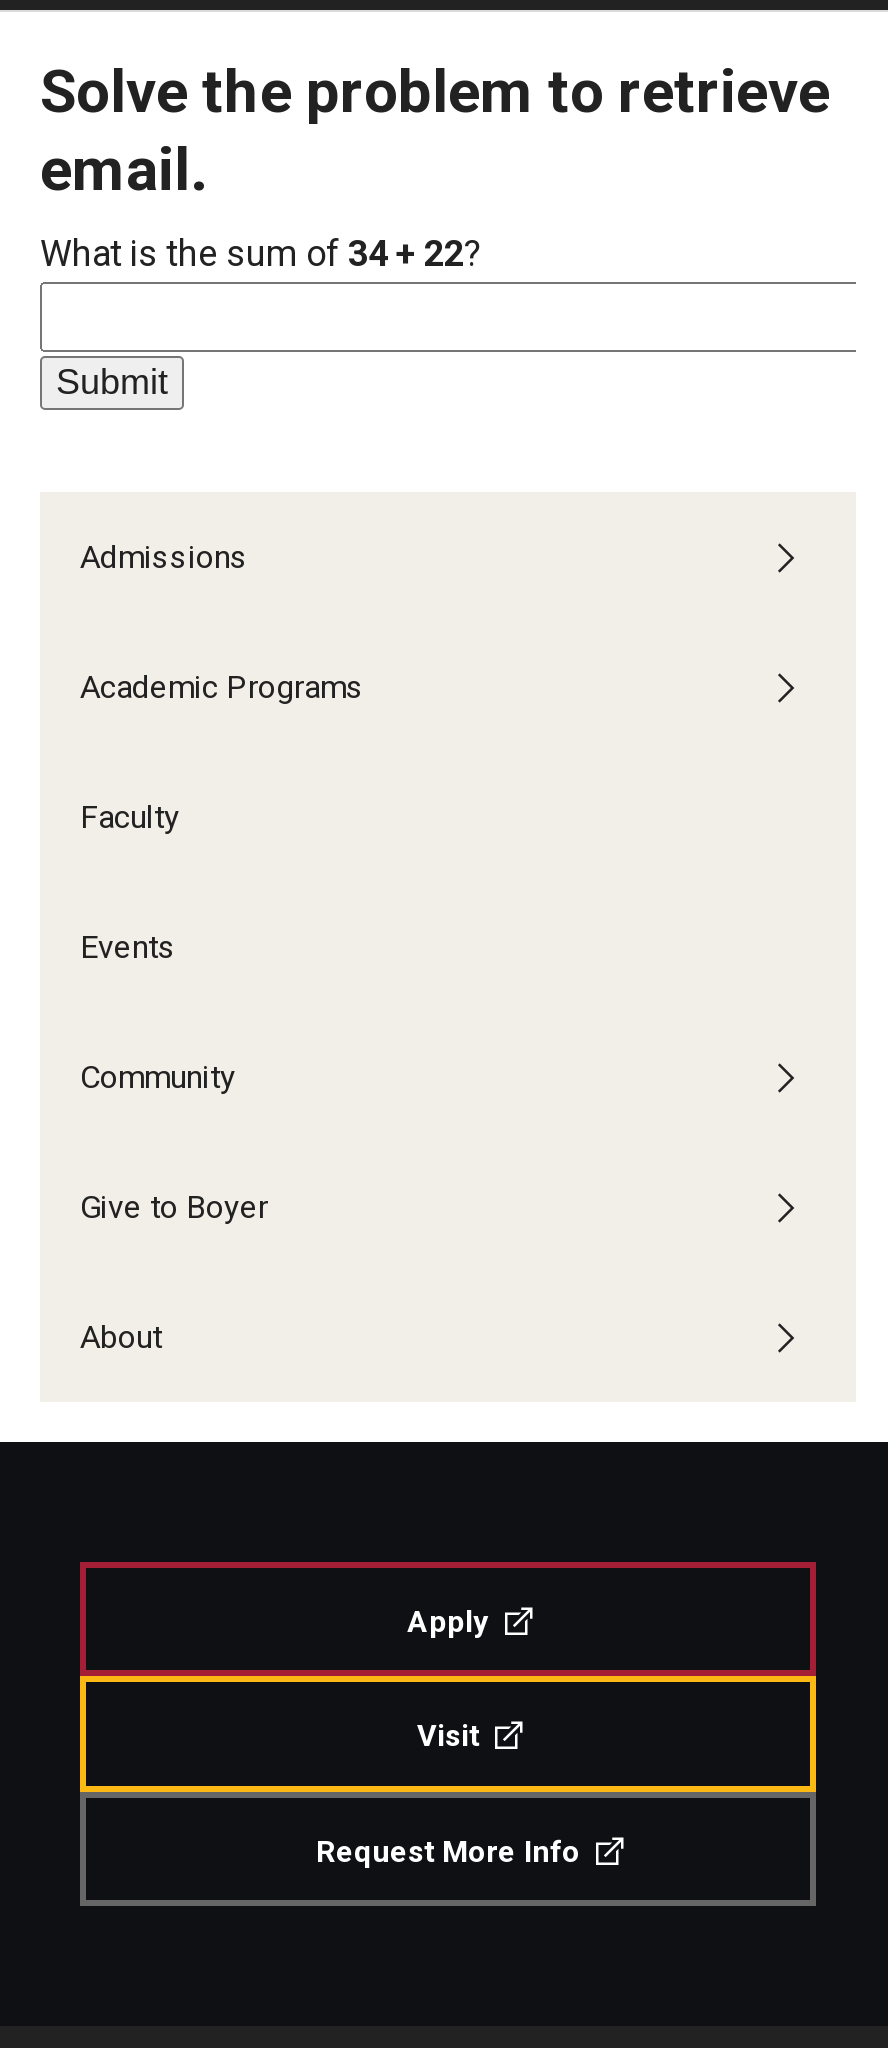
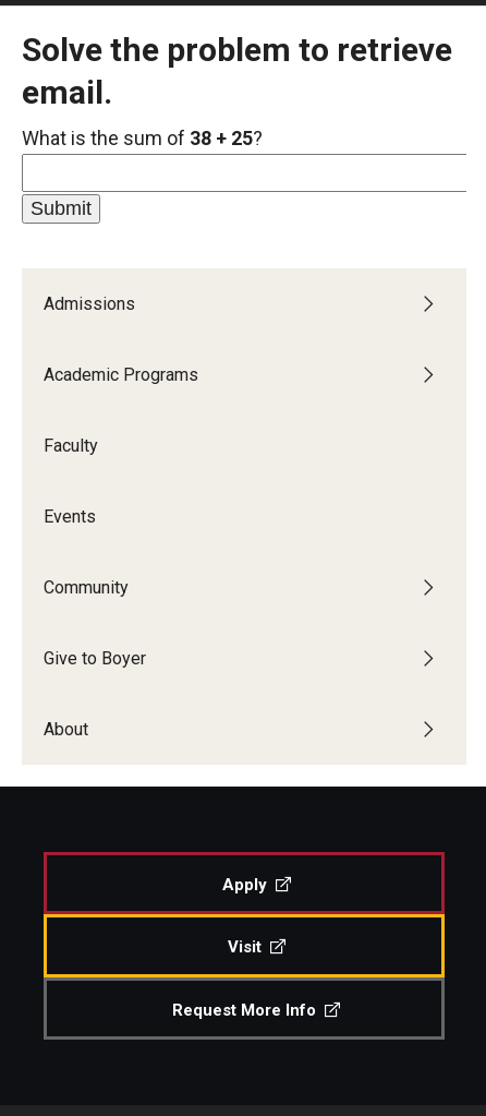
[40,231,482,273] What is the sum of 34 + 22? -> [22,126,263,149] What is the sum of 38 + 25?

